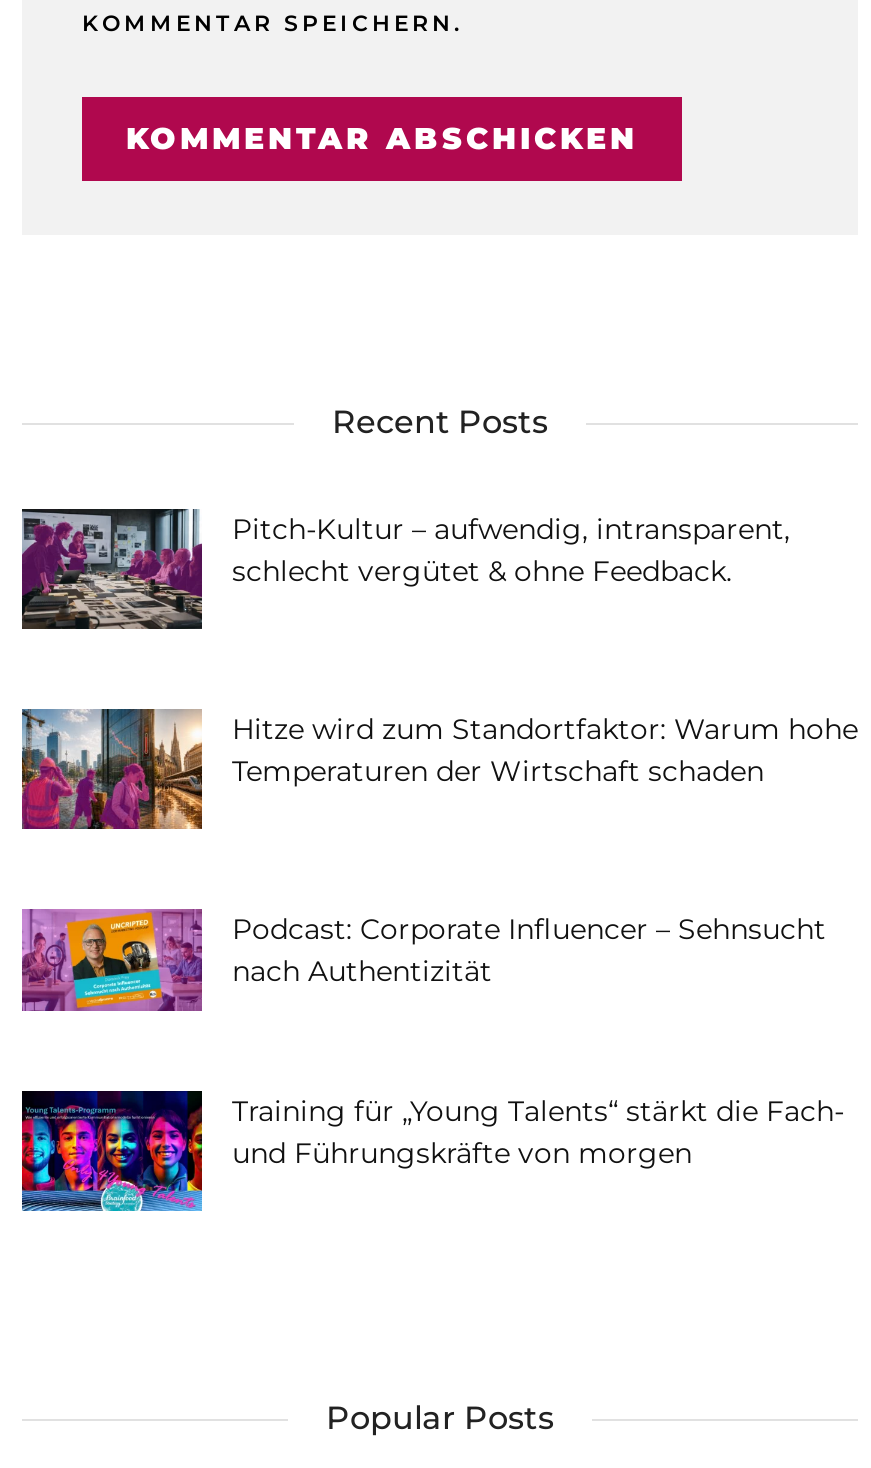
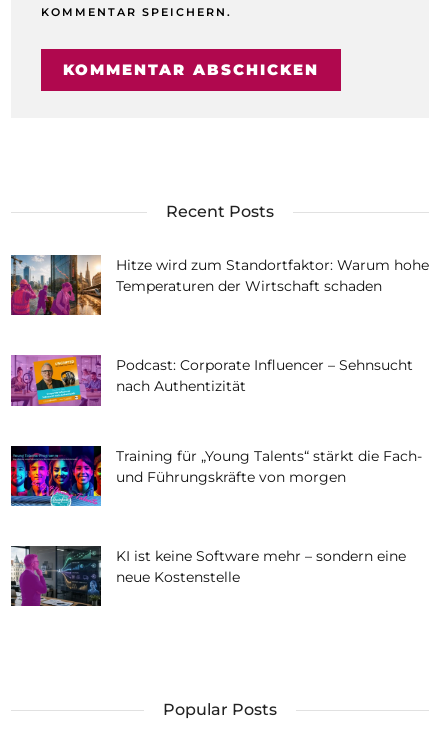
[20,507,790,631] [image] | Pitch-Kultur – aufwendig, intransparent, | schlecht vergütet & ohne Feedback. -> none
moved [18,705,858,1171] -> [9,253,429,486]: [image] | Hitze wird zum Standortfaktor: Warum hohe | Temperaturen der Wirtschaft schaden | Podcast: Corporate Influencer – Sehnsucht | nach Authentizität | Training für „Young Talents“ stärkt die Fach- | und Führungskräfte von morgen
none -> [10,545,406,607] [image] | KI ist keine Software mehr – sondern eine | neue Kostenstelle

